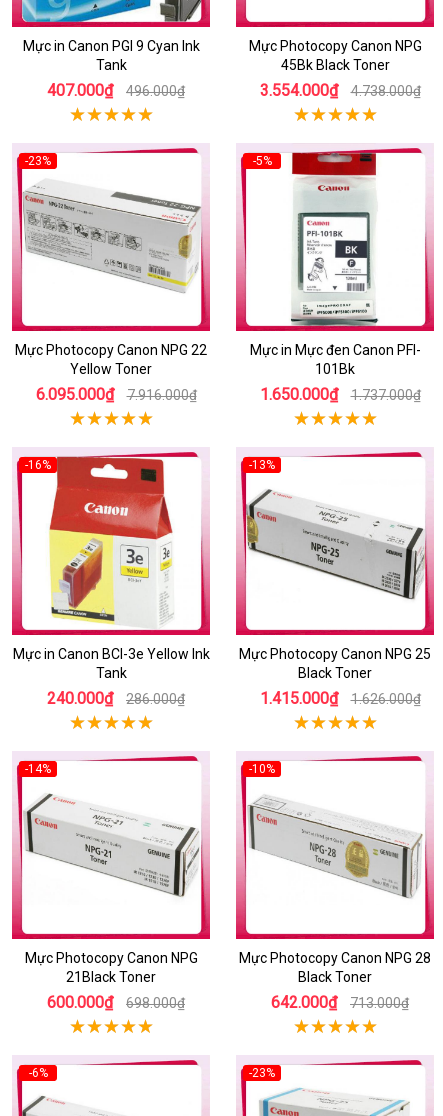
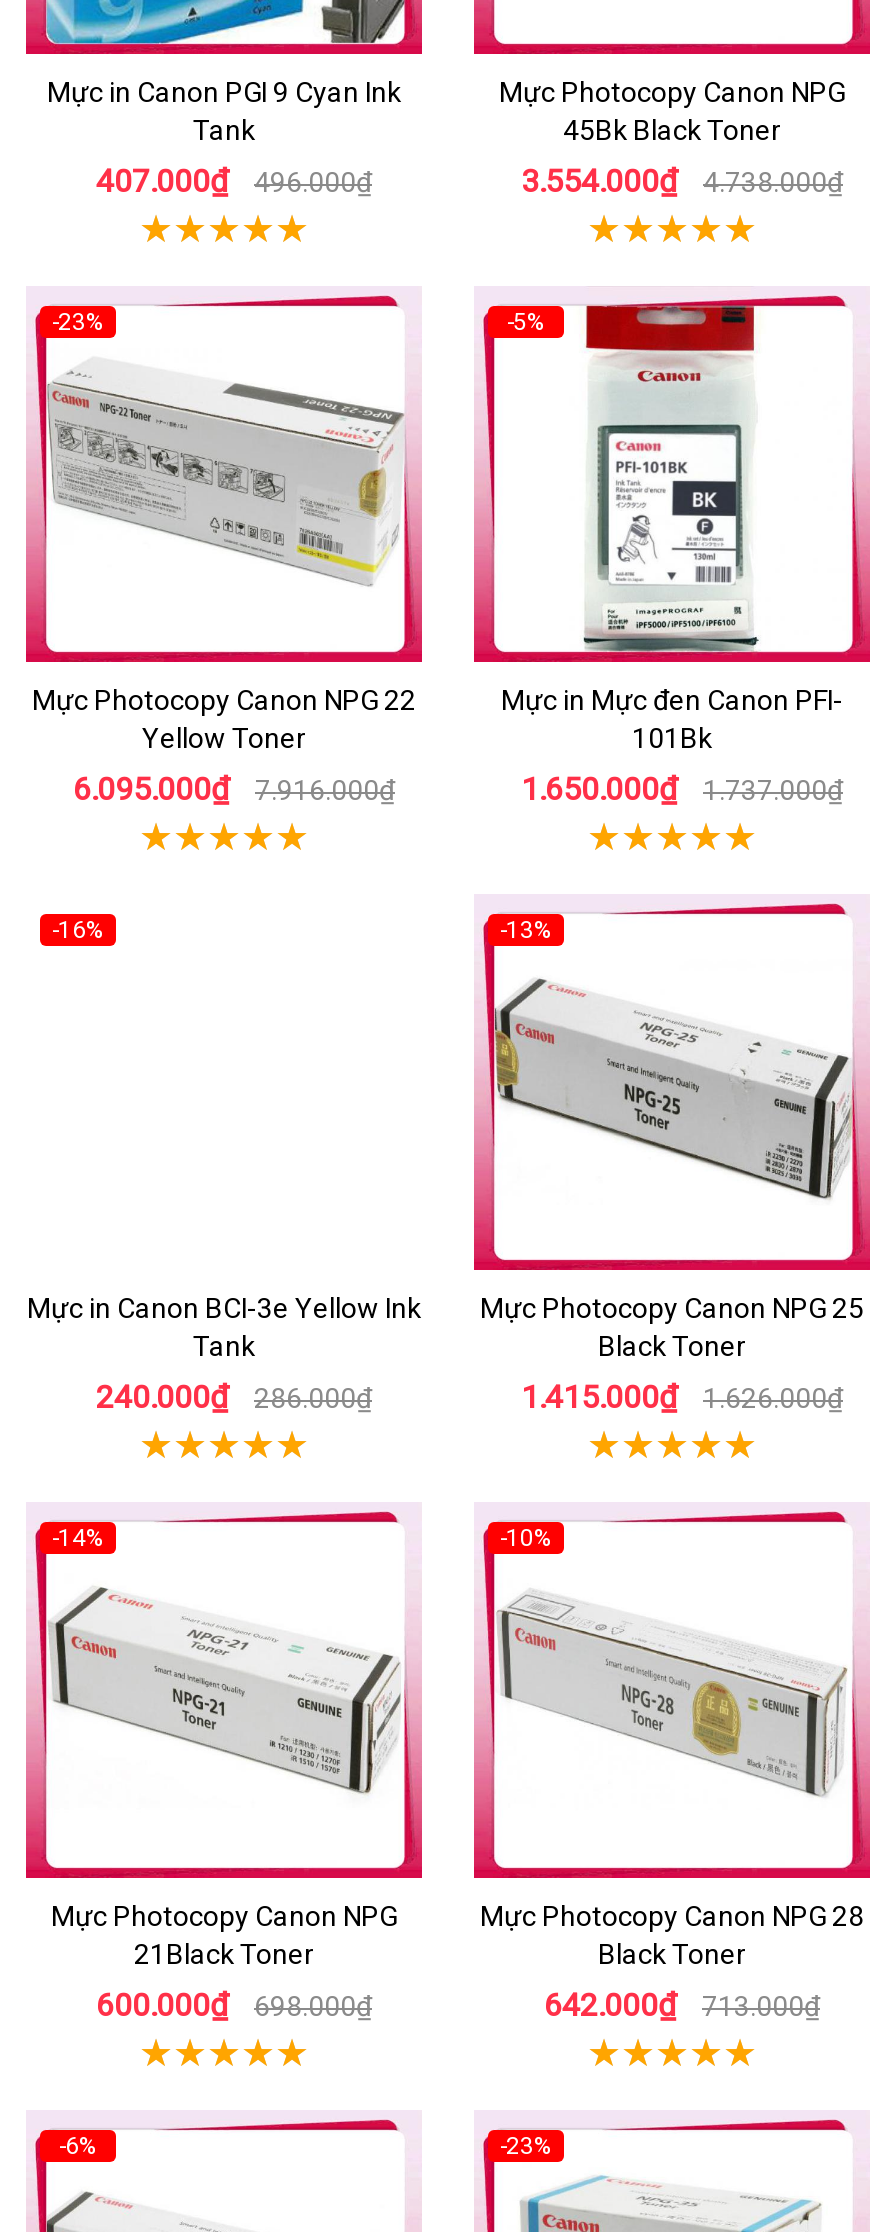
[11,450,211,636] [image] -> none

